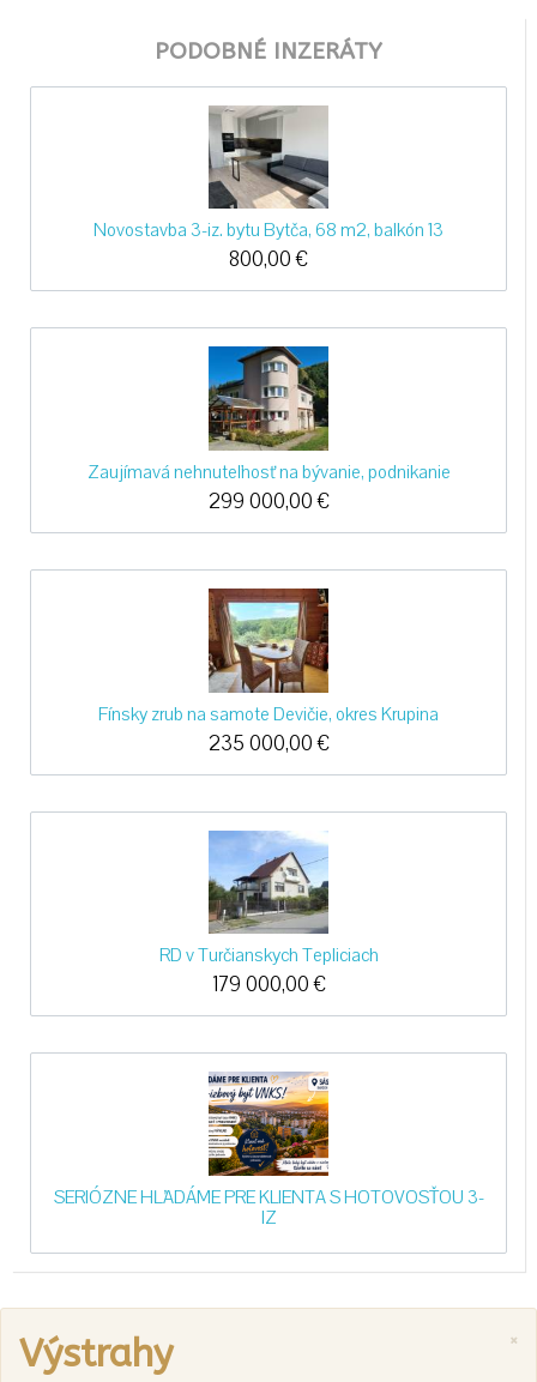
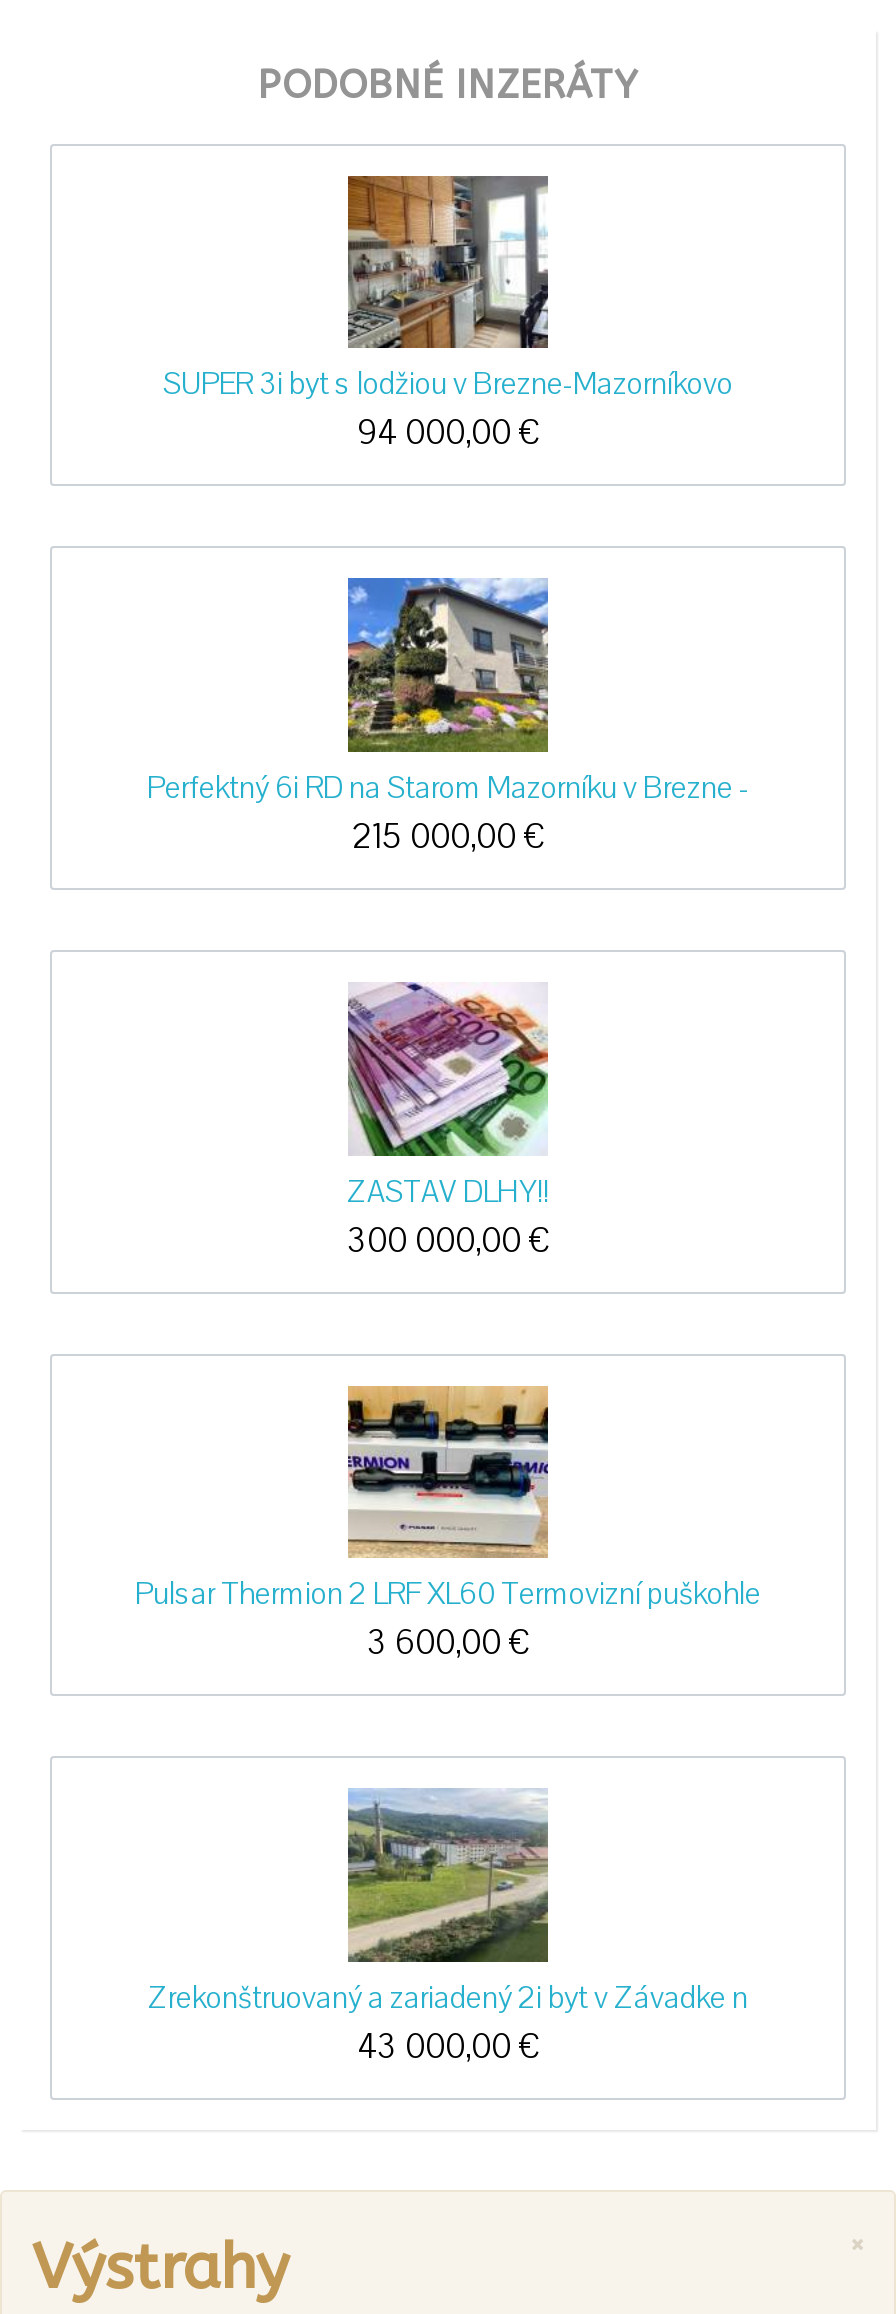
[93,107,444,274] [image] | Novostavba 3-iz. bytu Bytča, 68 m2, balkón 13 | 800,00 € -> [163,176,733,456] [image] | SUPER 3i byt s lodžiou v Brezne-Mazorníkovo | 94 000,00 €
[87,345,450,515] [image] | Zaujímavá nehnuteľnosť na bývanie, podnikanie | 299 000,00 € -> [147,576,749,860] [image] | Perfektný 6i RD na Starom Mazorníku v Brezne - | 215 000,00 €
[98,587,439,757] [image] | Fínsky zrub na samote Devičie, okres Krupina | 235 000,00 € -> [346,982,550,1263] [image] | ZASTAV DLHY!! | 300 000,00 €
[159,829,378,999] [image] | RD v Turčianskych Tepliciach | 179 000,00 € -> [135,1384,761,1666] [image] | Pulsar Thermion 2 LRF XL60 Termovizní puškohle | 3 600,00 €
[53,1073,484,1230] [image] | SERIÓZNE HĽADÁME PRE KLIENTA S HOTOVOSŤOU 3- | IZ -> [148,1788,748,2070] [image] | Zrekonštruovaný a zariadený 2i byt v Závadke n | 43 000,00 €

